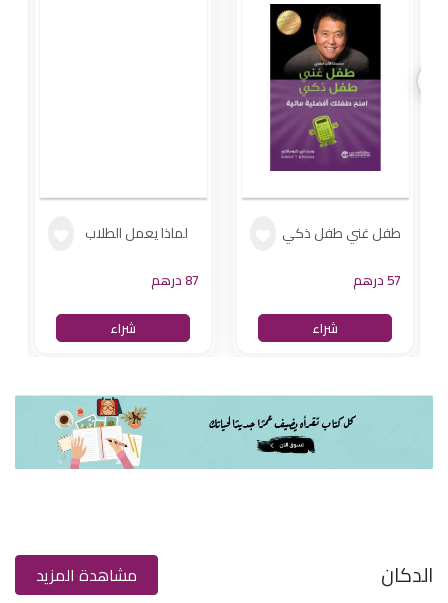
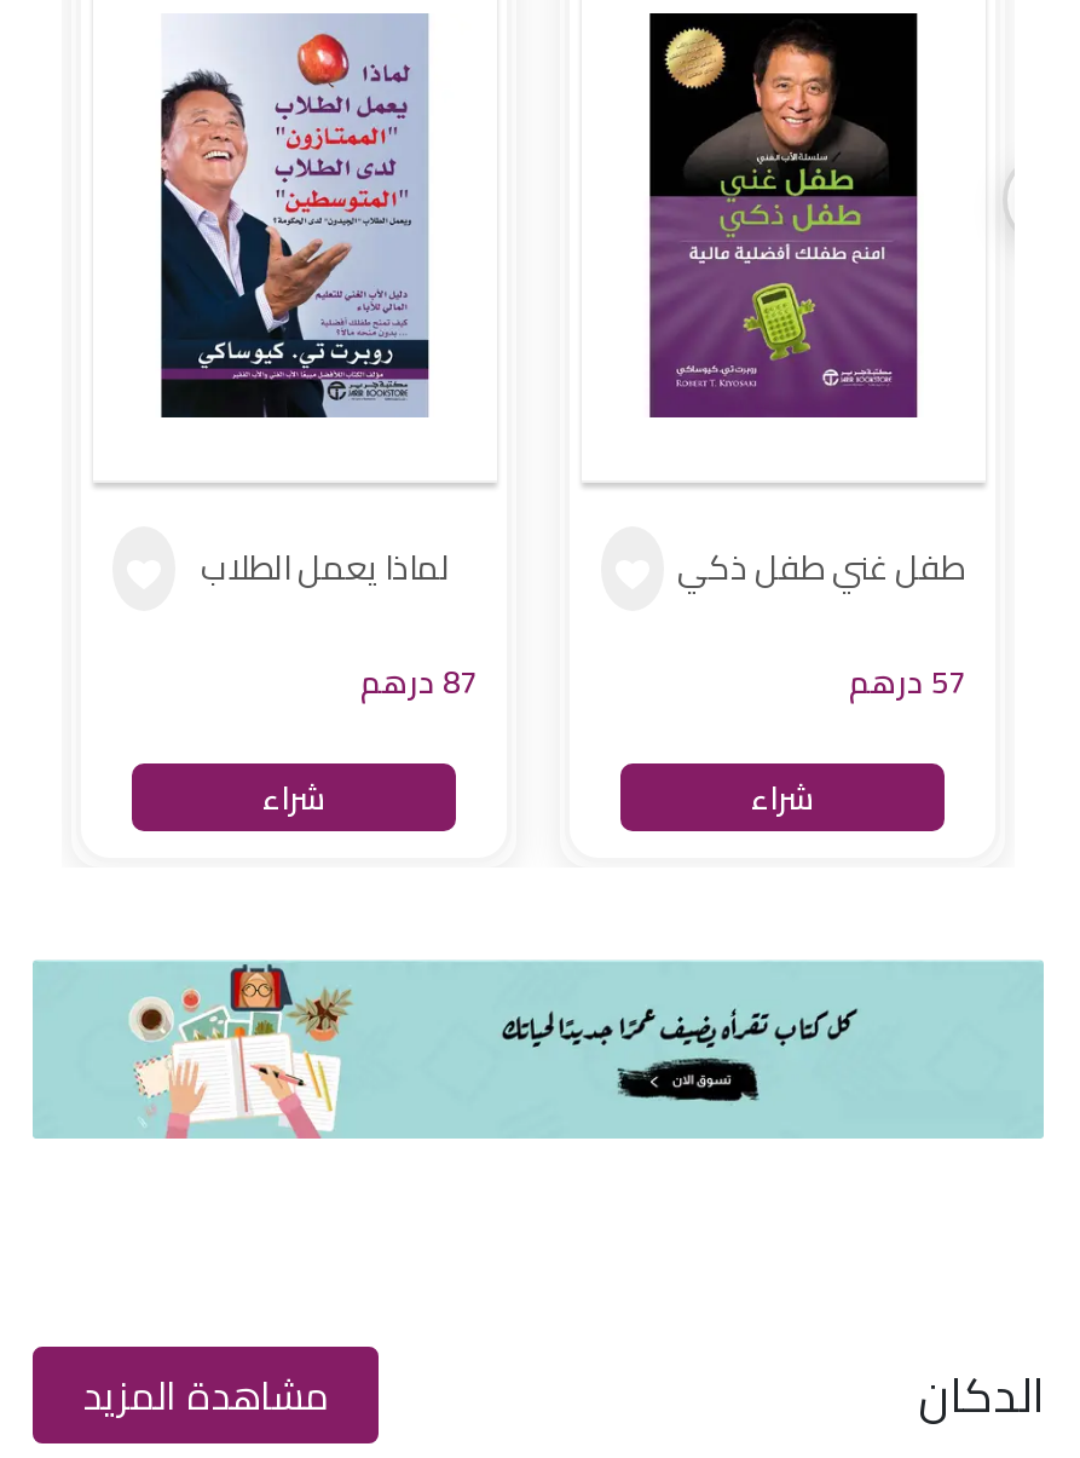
none -> [158,13,432,420] [image]

